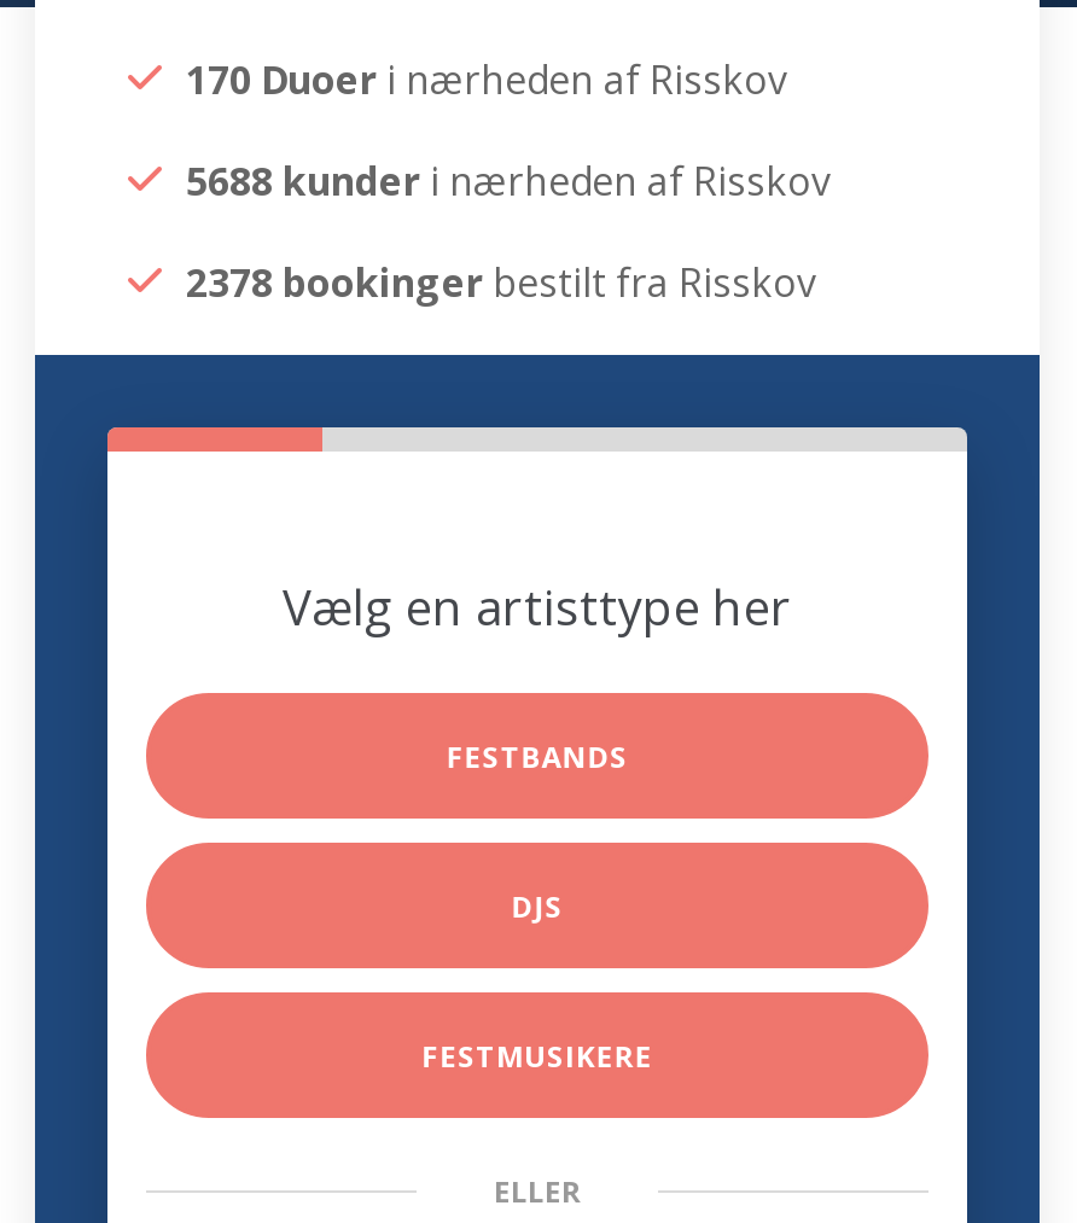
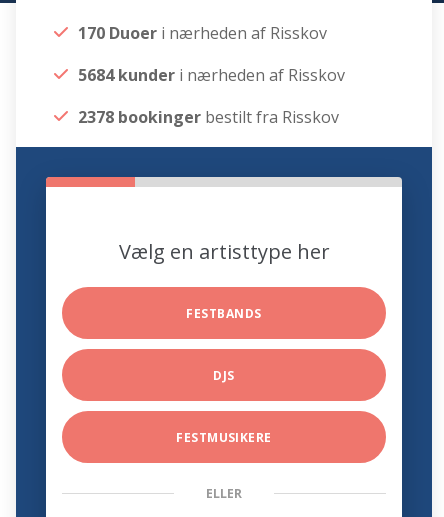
[186,155,831,208] 5688 kunder i nærheden af Risskov -> [78,64,345,86] 5684 kunder i nærheden af Risskov

